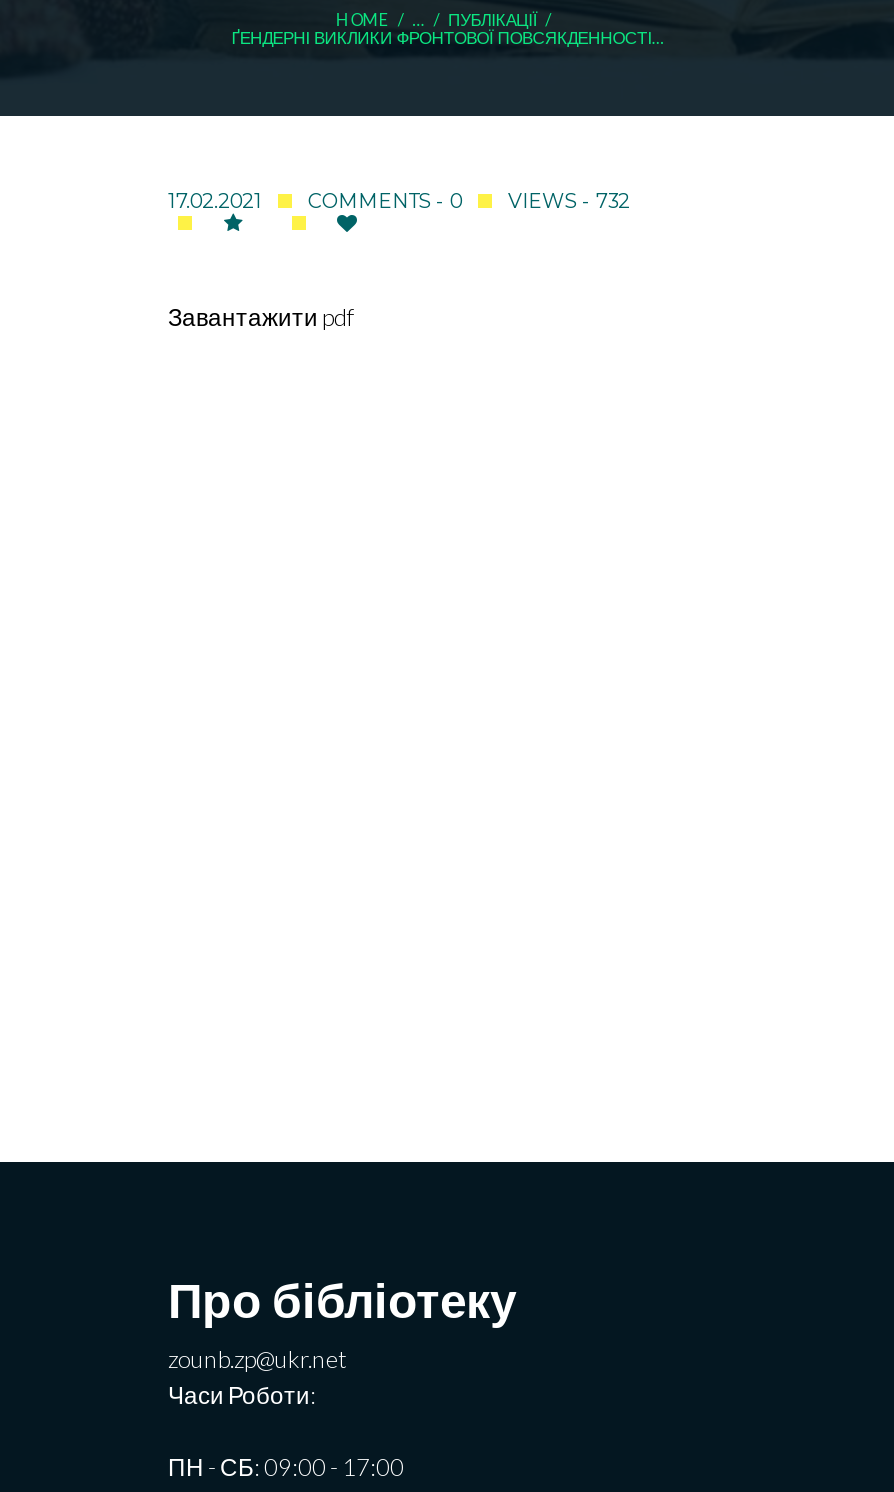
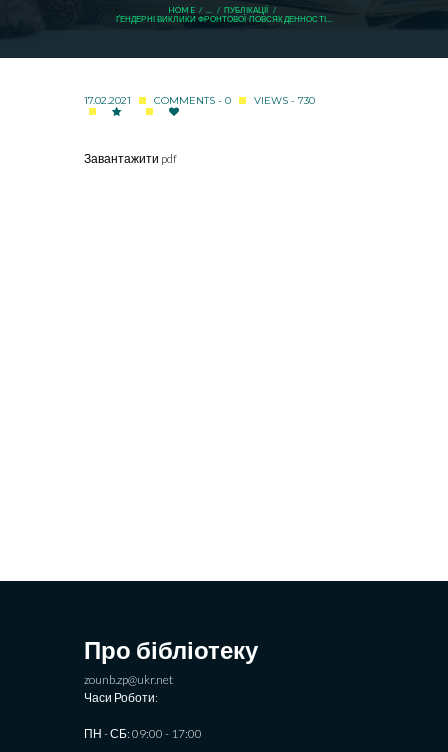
[168,187,630,213] 17.02.2021 COMMENTS - 0 VIEWS - 732 -> [84,94,315,107] 17.02.2021 COMMENTS - 0 VIEWS - 730

